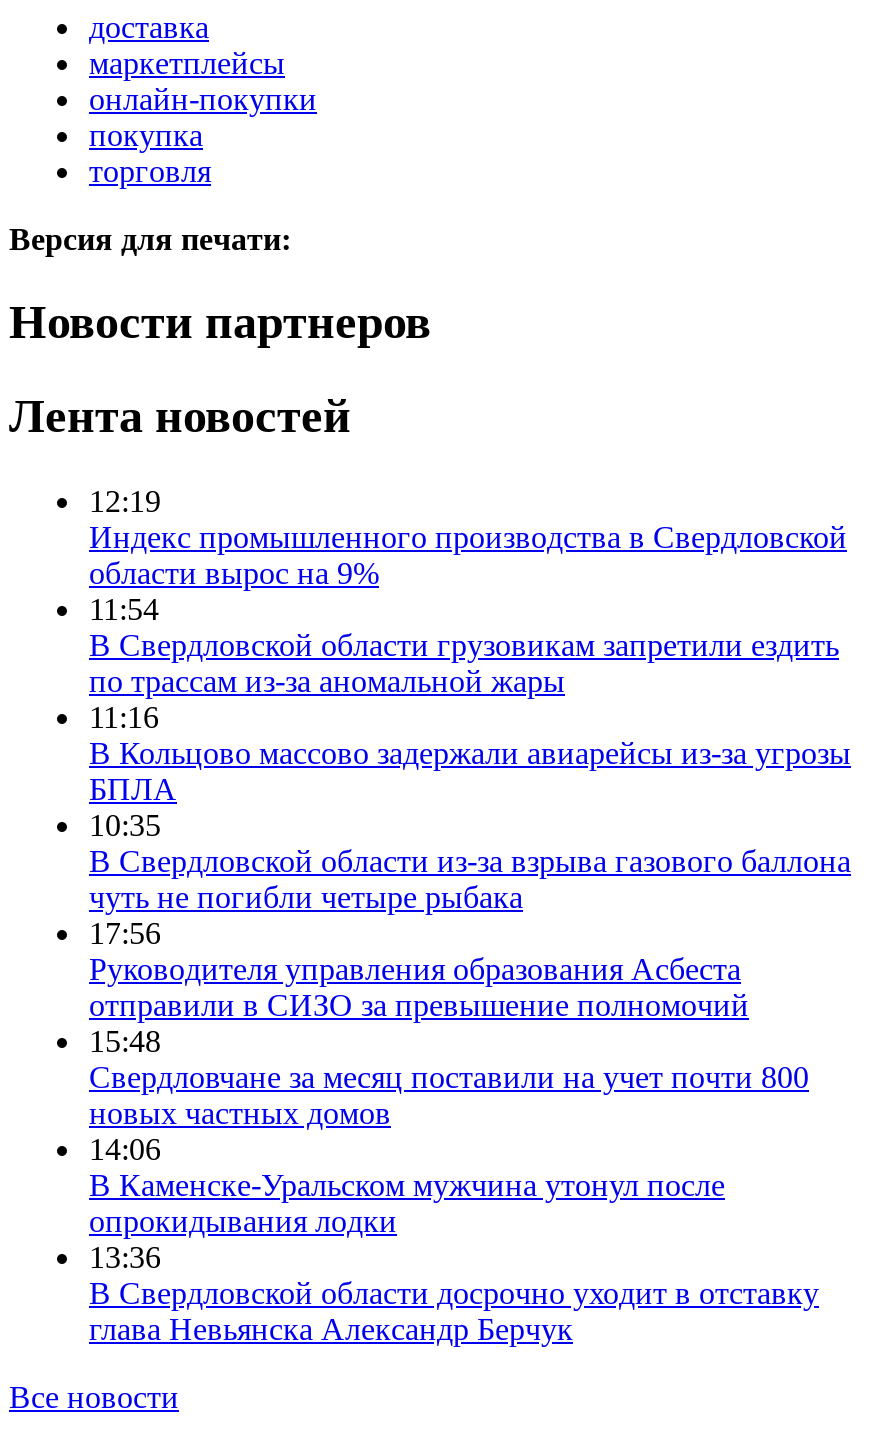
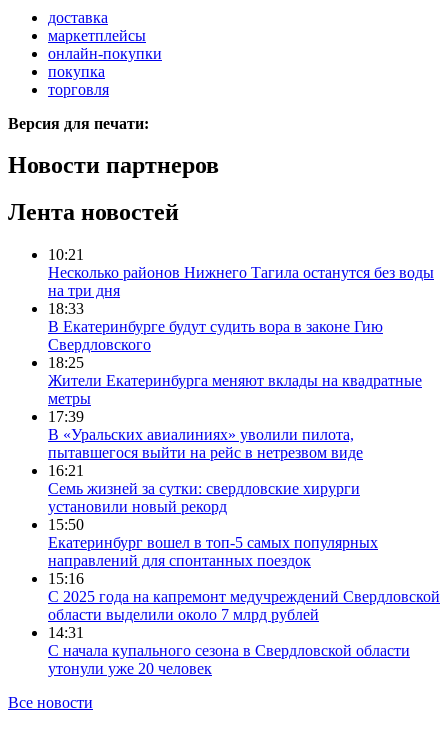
[89,485,851,1347] 12:19 | Индекс промышленного производства в Свердловской | области вырос на 9% | 11:54 | В Свердловской области грузовикам запретили ездить | по трассам из-за аномальной жары | 11:16 | В Кольцово массово задержали авиарейсы из-за угрозы | БПЛА | 10:35 | В Свердловской области из-за взрыва газового баллона | чуть не погибли четыре рыбака | 17:56 | Руководителя управления образования Асбеста | отправили в СИЗО за превышение полномочий | 15:48 | Свердловчане за месяц поставили на учет почти 800 | новых частных домов | 14:06 | В Каменске-Уральском мужчина утонул после | опрокидывания лодки | 13:36 | В Свердловской области досрочно уходит в отставку | глава Невьянска Александр Берчук -> [48,246,440,677] 10:21 | Несколько районов Нижнего Тагила останутся без воды | на три дня | 18:33 | В Екатеринбурге будут судить вора в законе Гию | Свердловского | 18:25 | Жители Екатеринбурга меняют вклады на квадратные | метры | 17:39 | В «Уральских авиалиниях» уволили пилота, | пытавшегося выйти на рейс в нетрезвом виде | 16:21 | Семь жизней за сутки: свердловские хирурги | установили новый рекорд | 15:50 | Екатеринбург вошел в топ-5 самых популярных | направлений для спонтанных поездок | 15:16 | С 2025 года на капремонт медучреждений Свердловской | области выделили около 7 млрд рублей | 14:31 | С начала купального сезона в Свердловской области | утонули уже 20 человек

